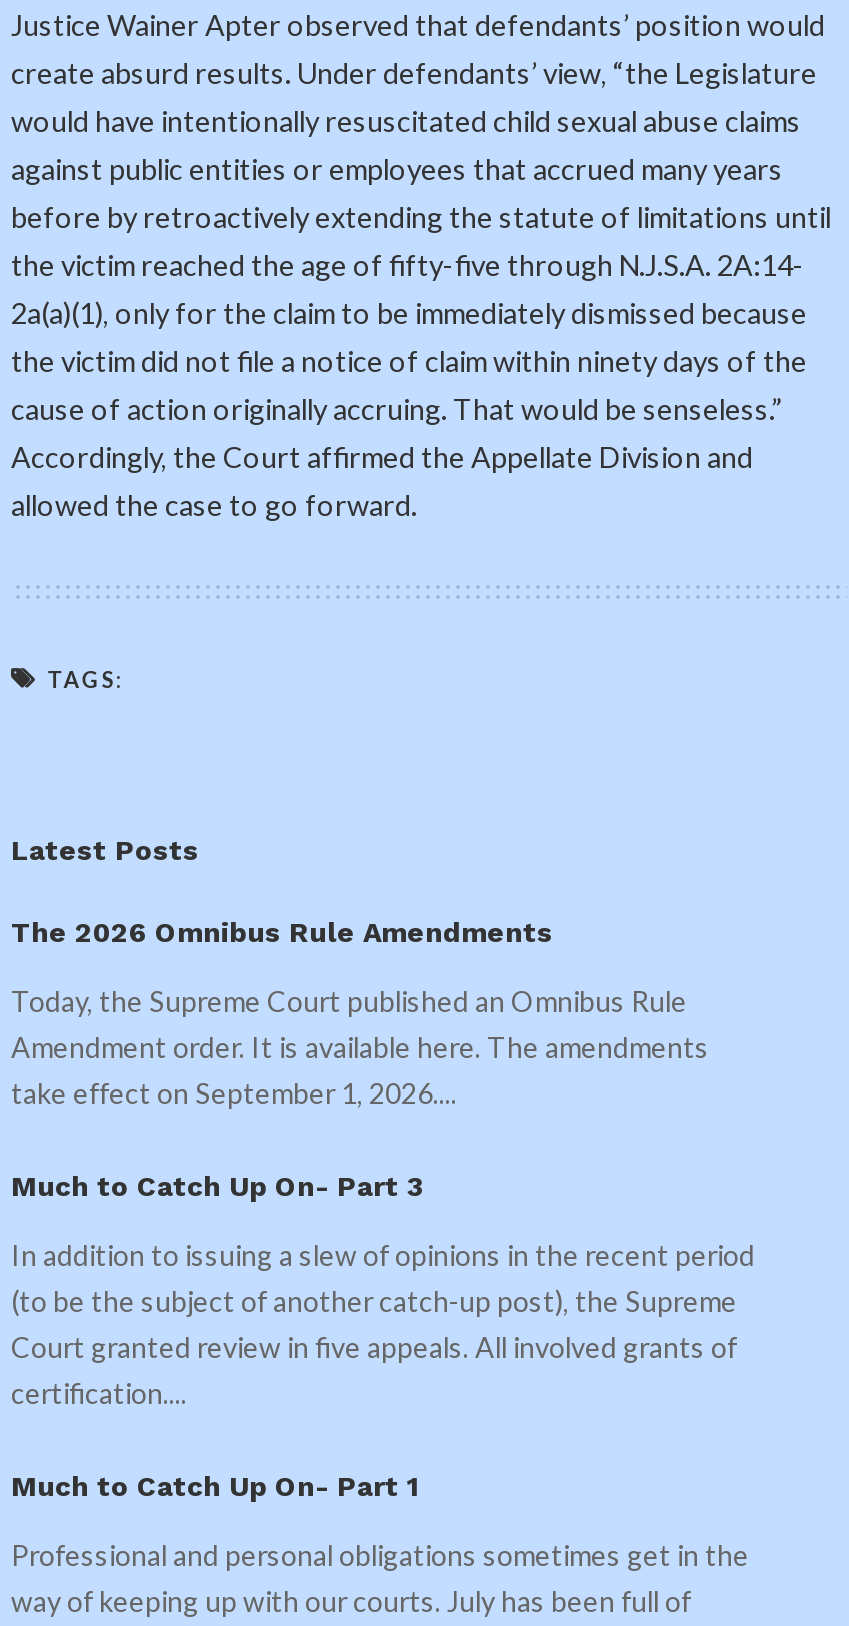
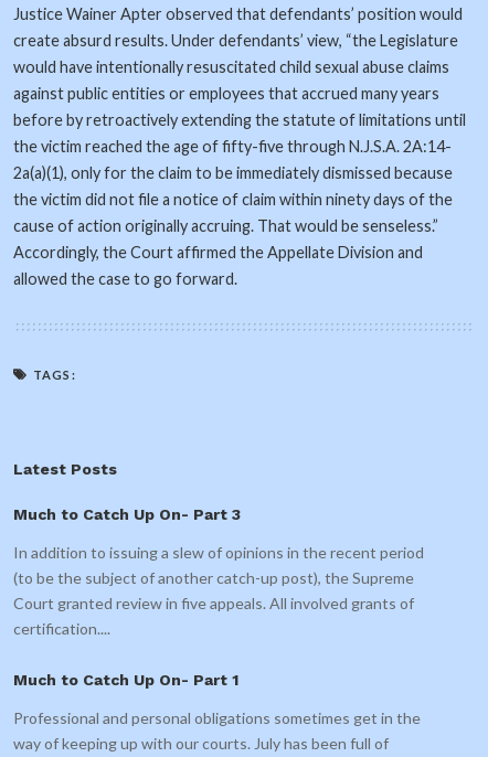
[11,916,709,1110] The 2026 Omnibus Rule Amendments | Today, the Supreme Court published an Omnibus Rule | Amendment order. It is available here. The amendments | take effect on September 1, 2026.... -> none

